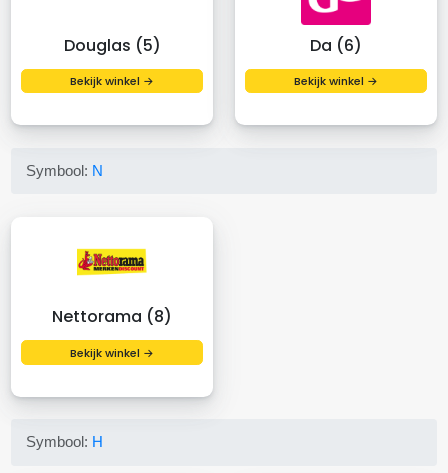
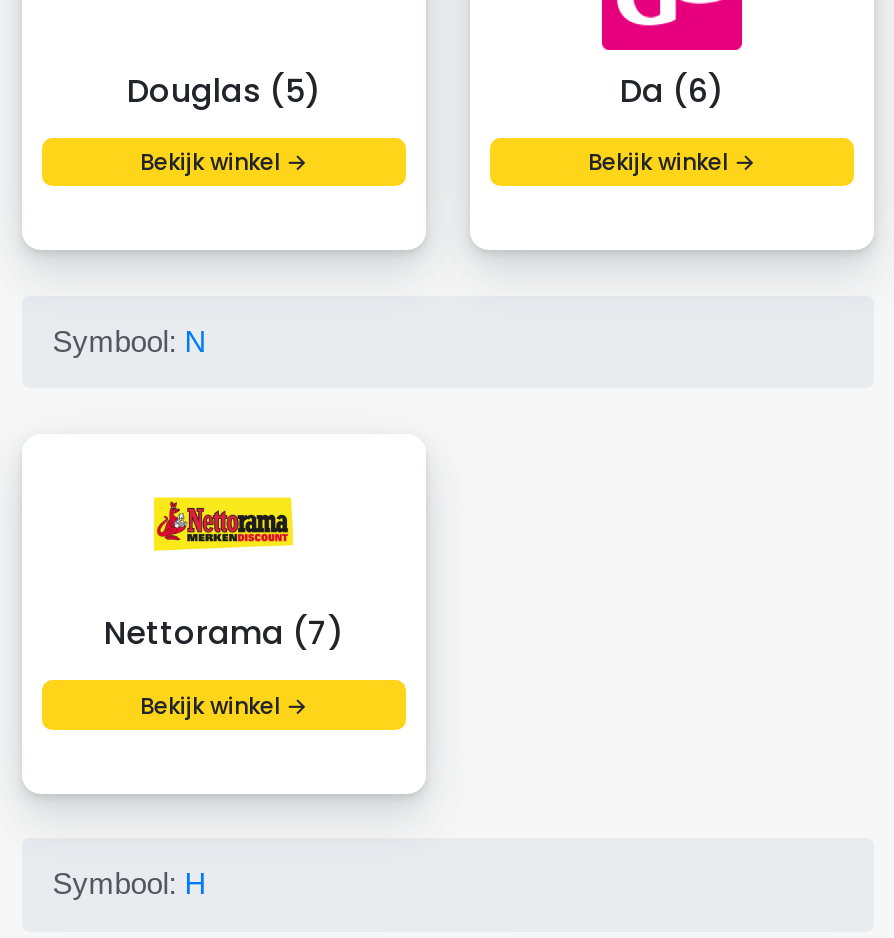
[52,305,172,328] Nettorama (8) -> [104,610,344,656] Nettorama (7)

